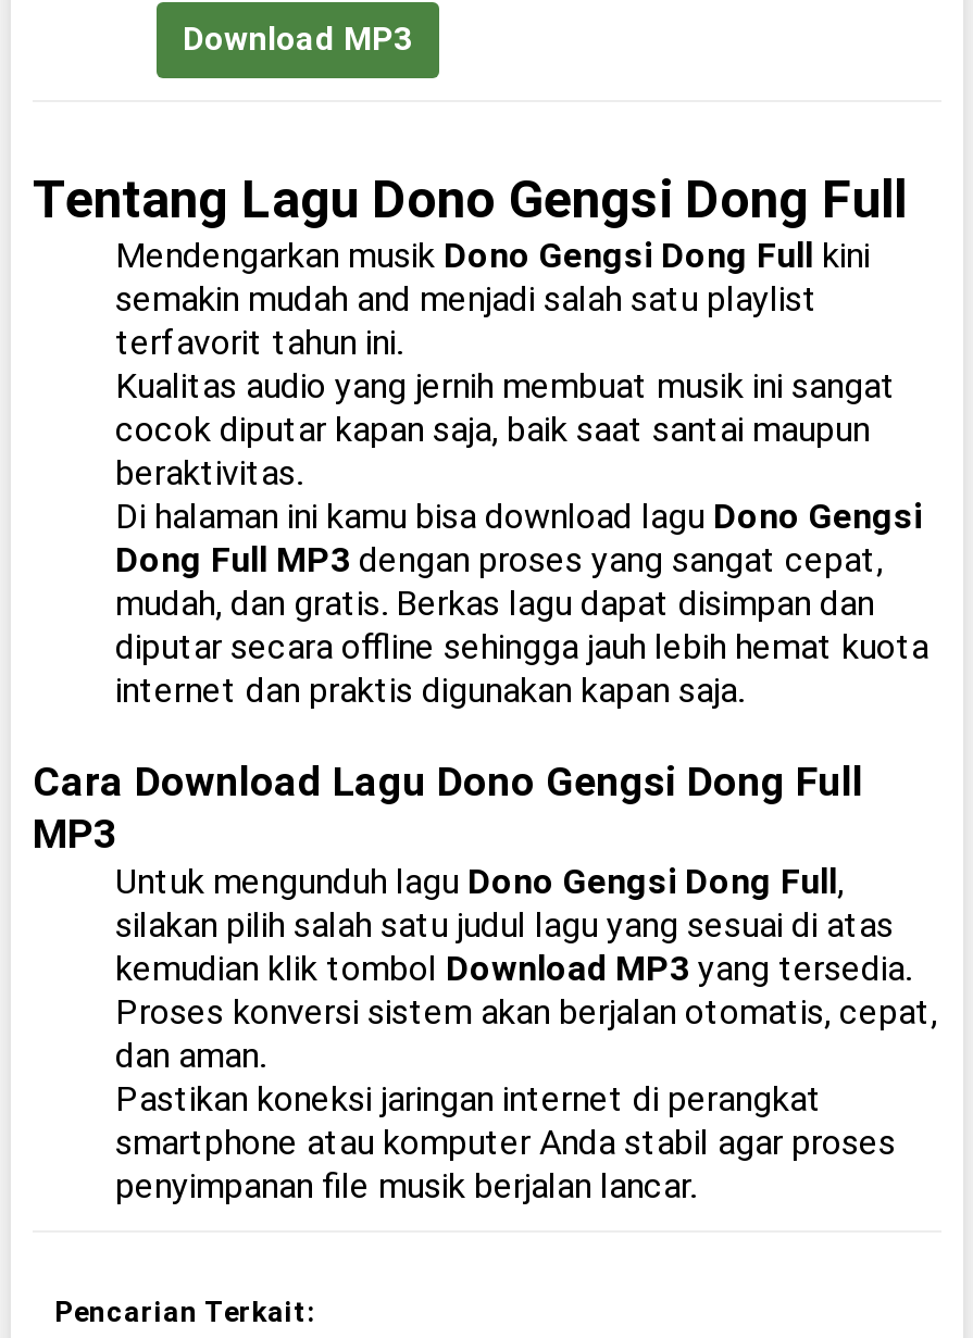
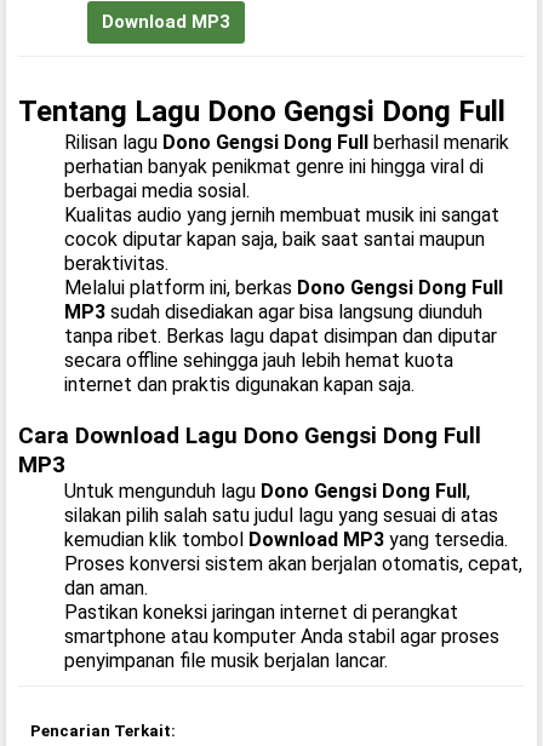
[115,235,870,363] Mendengarkan musik Dono Gengsi Dong Full kini | semakin mudah and menjadi salah satu playlist | terfavorit tahun ini. -> [64,131,509,202] Rilisan lagu Dono Gengsi Dong Full berhasil menarik | perhatian banyak penikmat genre ini hingga viral di | berbagai media sosial.
[115,496,928,667] Di halaman ini kamu bisa download lagu Dono Gengsi | Dong Full MP3 dengan proses yang sangat cepat, | mudah, dan gratis. Berkas lagu dapat disimpan dan | diputar secara offline sehingga jauh lebih hemat kuota -> [64,276,503,372] Melalui platform ini, berkas Dono Gengsi Dong Full | MP3 sudah disediakan agar bisa langsung diunduh | tanpa ribet. Berkas lagu dapat disimpan dan diputar | secara offline sehingga jauh lebih hemat kuota

